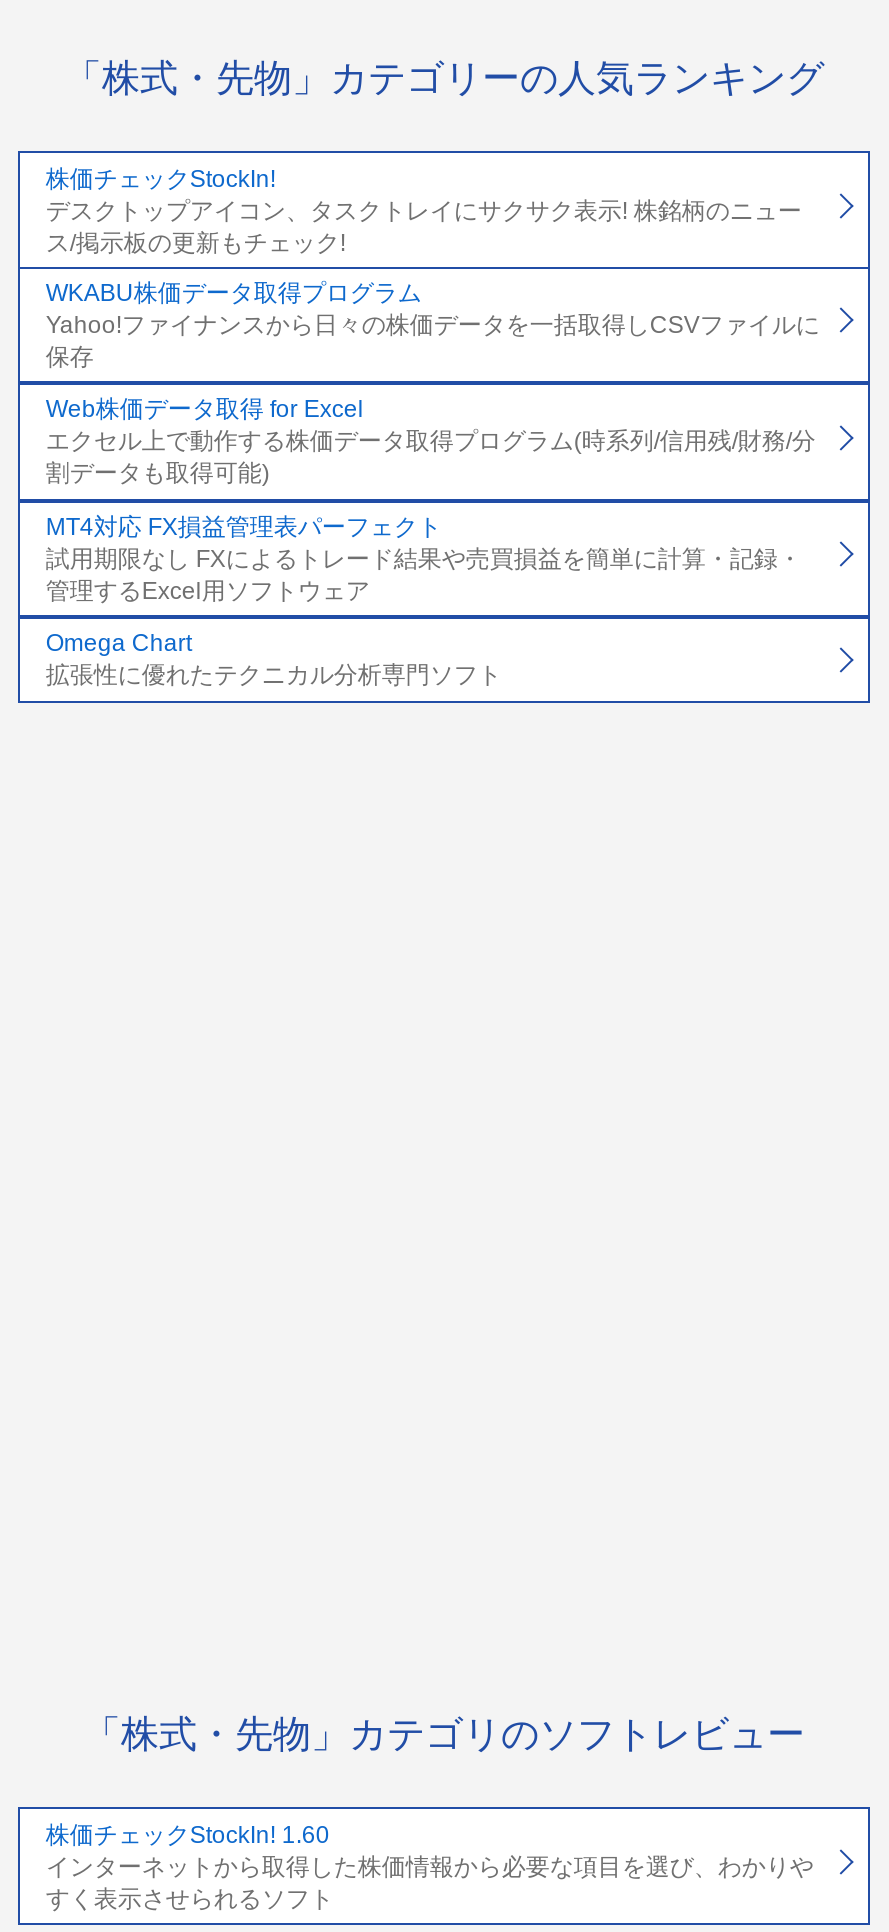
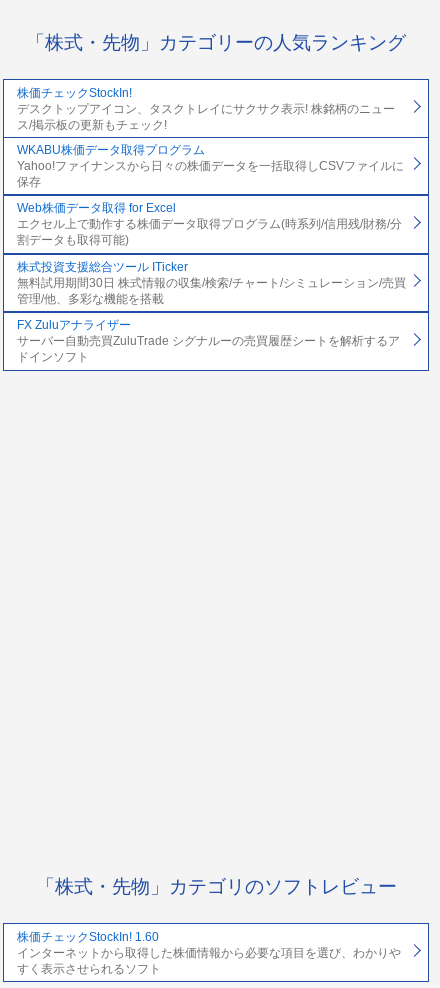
[46,513,802,605] MT4対応 FX損益管理表パーフェクト | 試用期限なし FXによるトレード結果や売買損益を簡単に計算・記録・ | 管理するExcel用ソフトウェア -> [17,260,406,306] 株式投資支援総合ツール ITicker | 無料試用期間30日 株式情報の収集/検索/チャート/シミュレーション/売買 | 管理/他、多彩な機能を搭載
[46,630,502,690] Omega Chart | 拡張性に優れたテクニカル分析専門ソフト -> [17,318,400,364] FX Zuluアナライザー | サーバー自動売買ZuluTrade シグナルーの売買履歴シートを解析するア | ドインソフト

